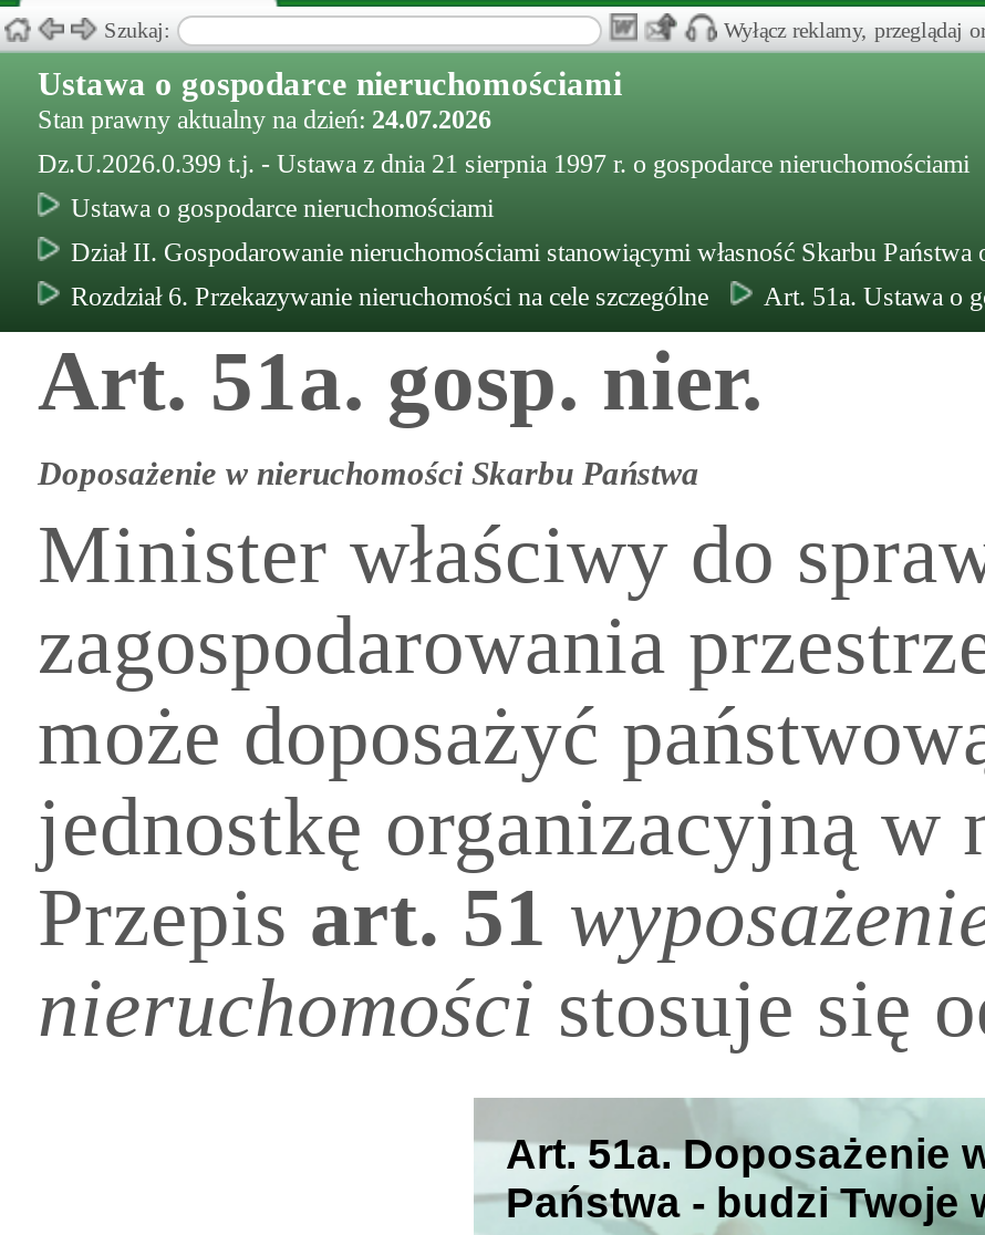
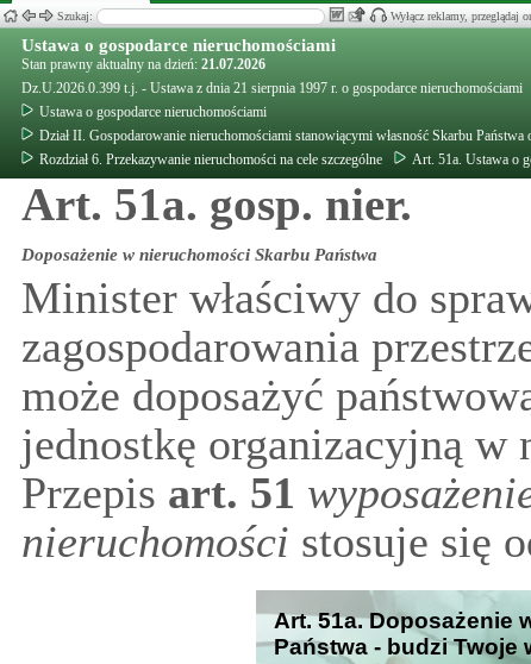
[38,104,491,135] Stan prawny aktualny na dzień: 24.07.2026 -> [21,56,265,73] Stan prawny aktualny na dzień: 21.07.2026

